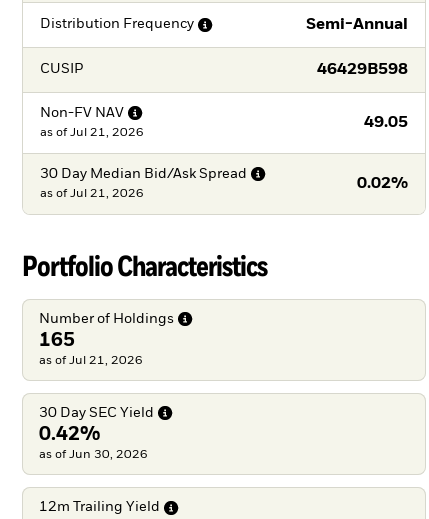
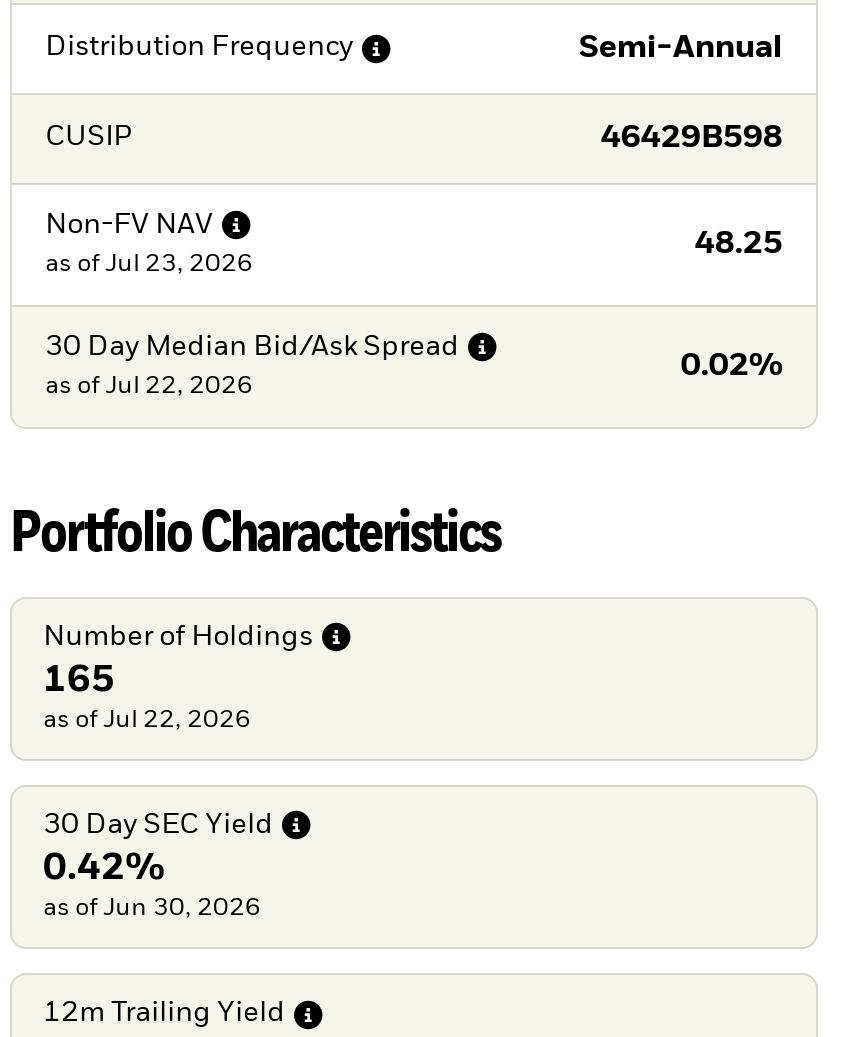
[364,115,408,131] 49.05 -> [695,228,783,260] 48.25
[40,127,144,139] as of Jul 21, 2026 -> [45,252,253,276] as of Jul 23, 2026
[40,188,144,200] as of Jul 21, 2026 -> [45,374,253,398] as of Jul 22, 2026
[39,355,143,367] as of Jul 21, 2026 -> [43,708,251,732] as of Jul 22, 2026

